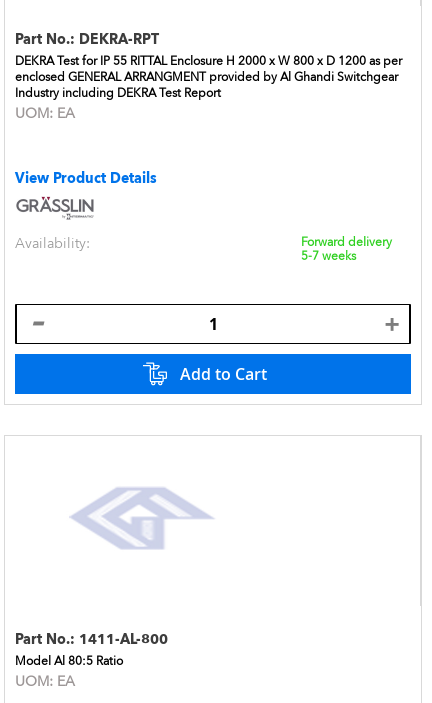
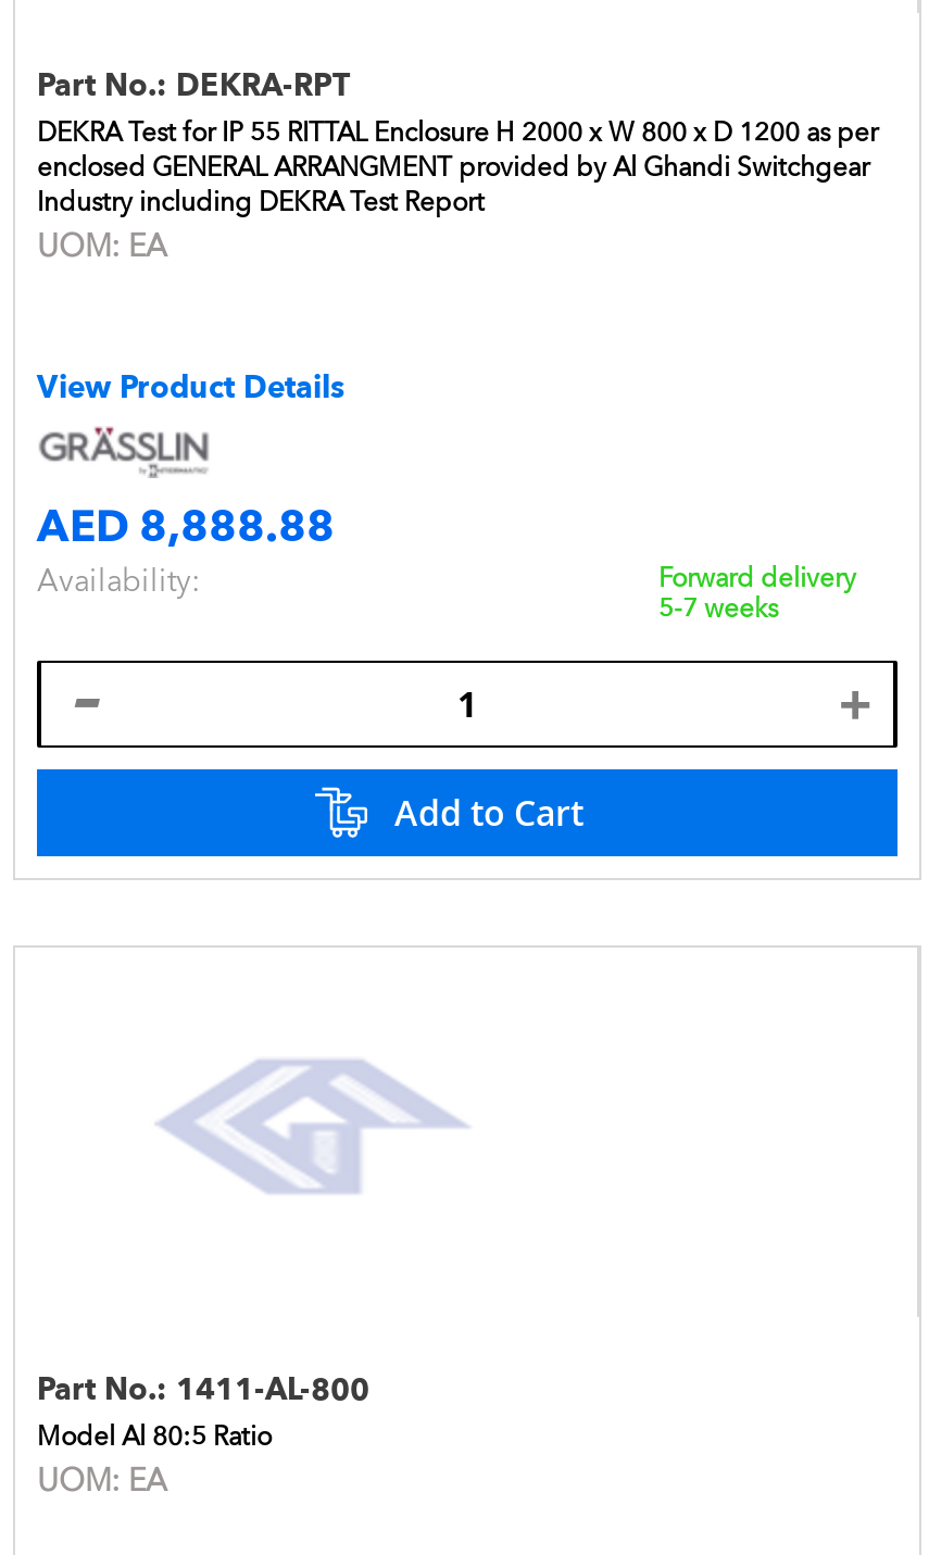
none -> [37,500,335,552] AED 8,888.88
moved [15,235,392,263] -> [37,563,856,624]: Availability: | Forward delivery | 5-7 weeks

